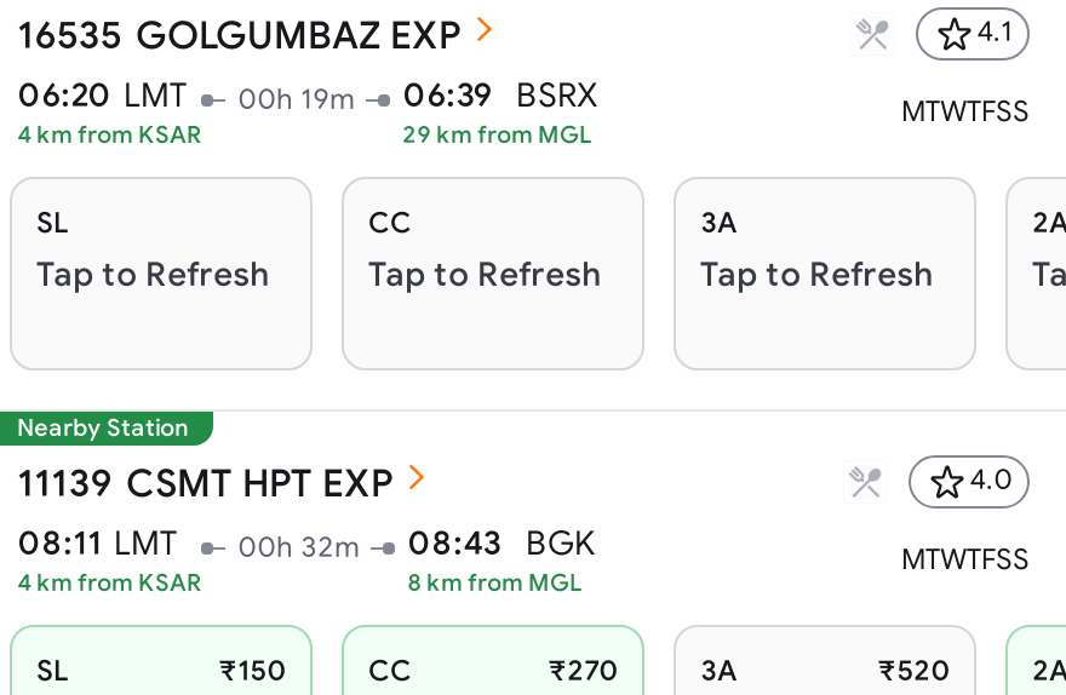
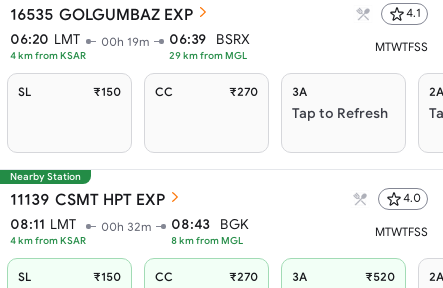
[36,254,269,293] Tap to Refresh -> [93,85,121,98] ₹150
[368,254,601,293] Tap to Refresh -> [229,85,258,98] ₹270

